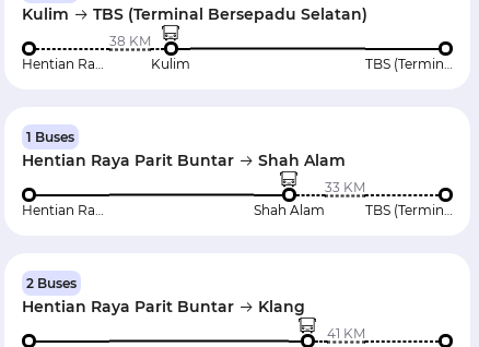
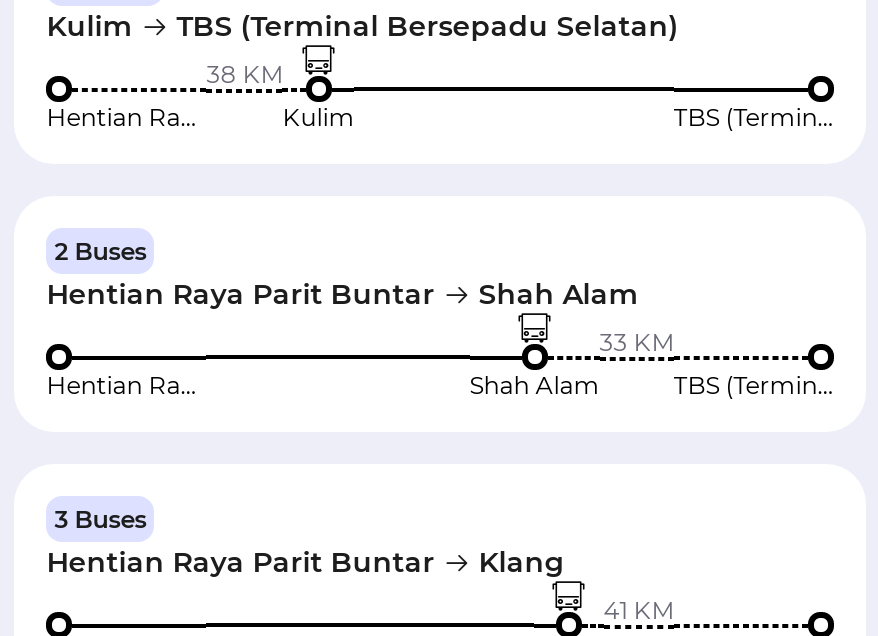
[26,129,75,145] 1 Buses -> [54,236,146,266] 2 Buses
[26,275,77,291] 2 Buses -> [54,504,146,534] 3 Buses

